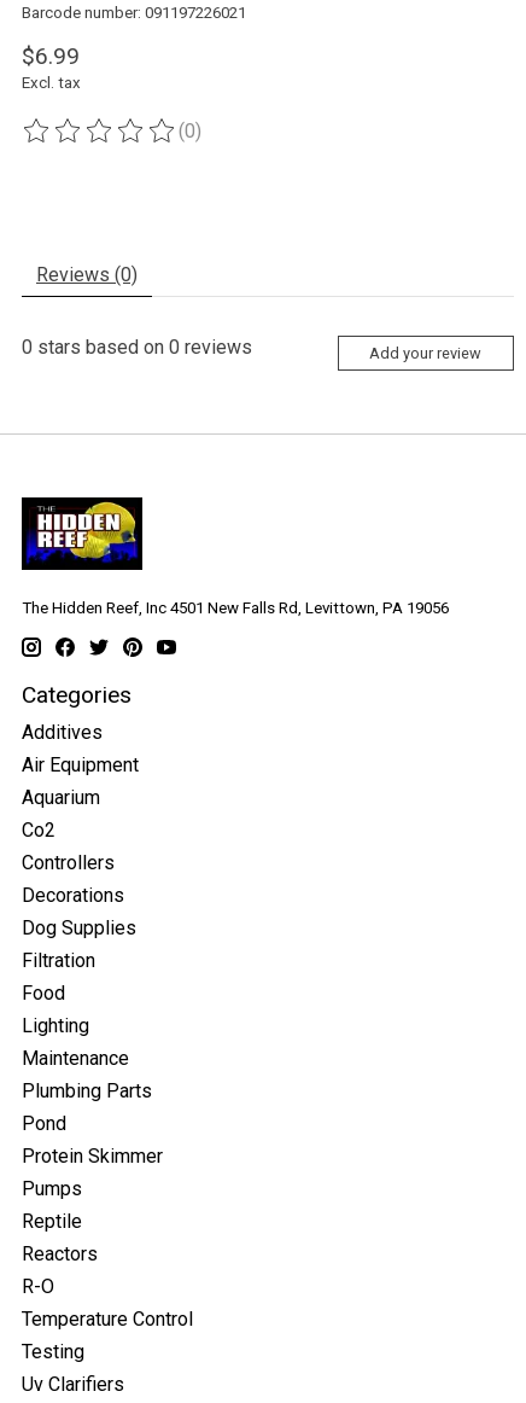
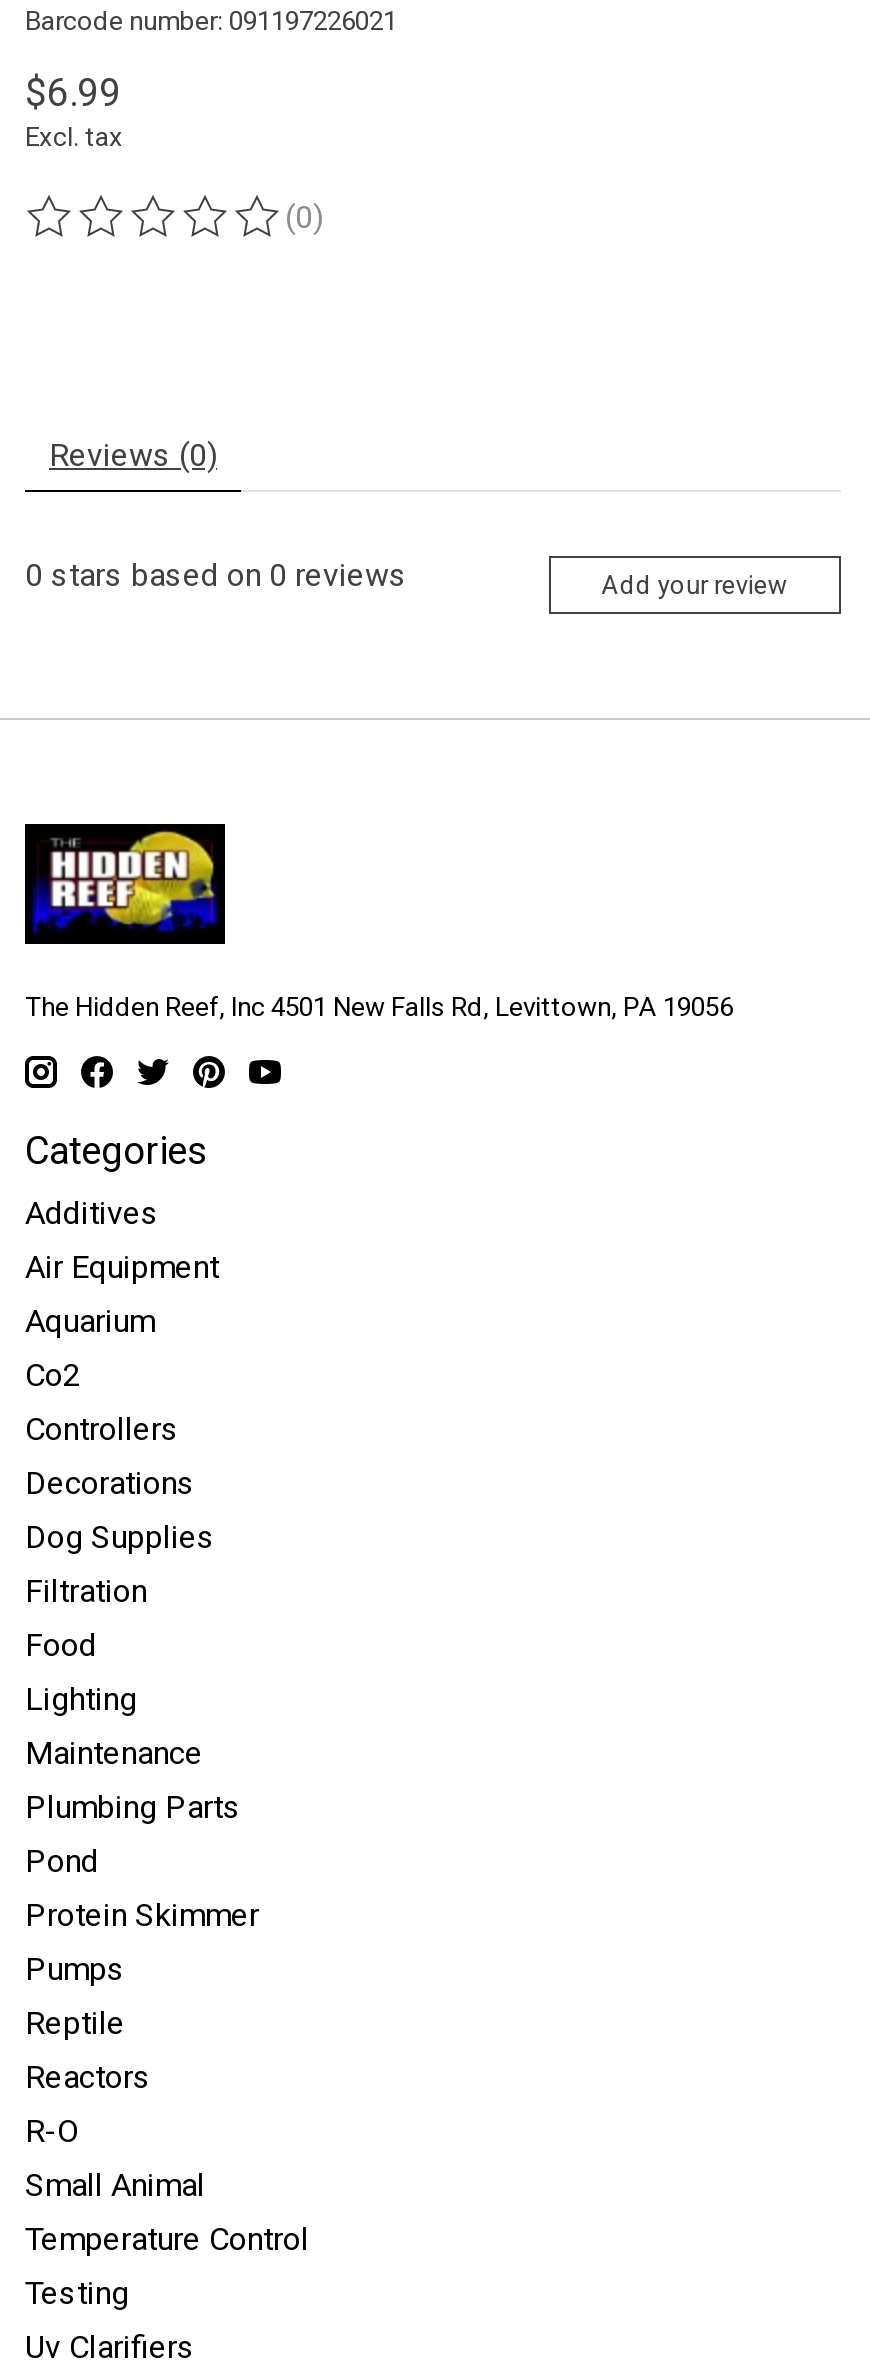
none -> [25,2165,205,2203] Small Animal

